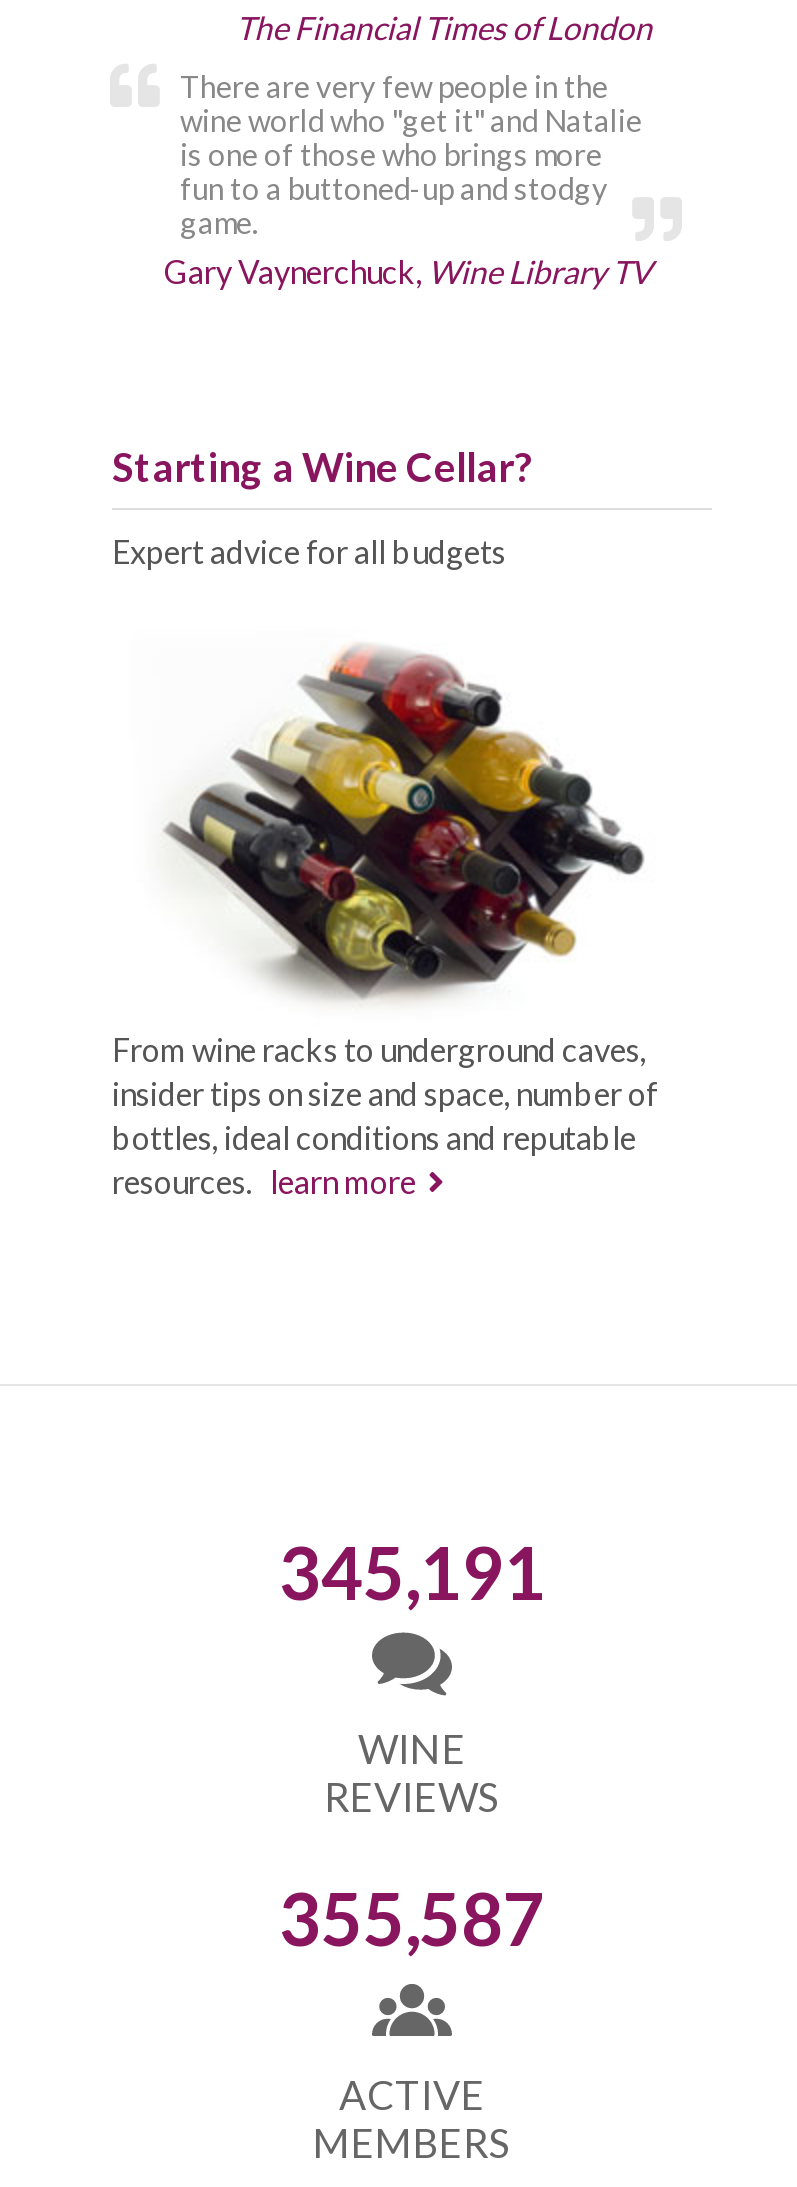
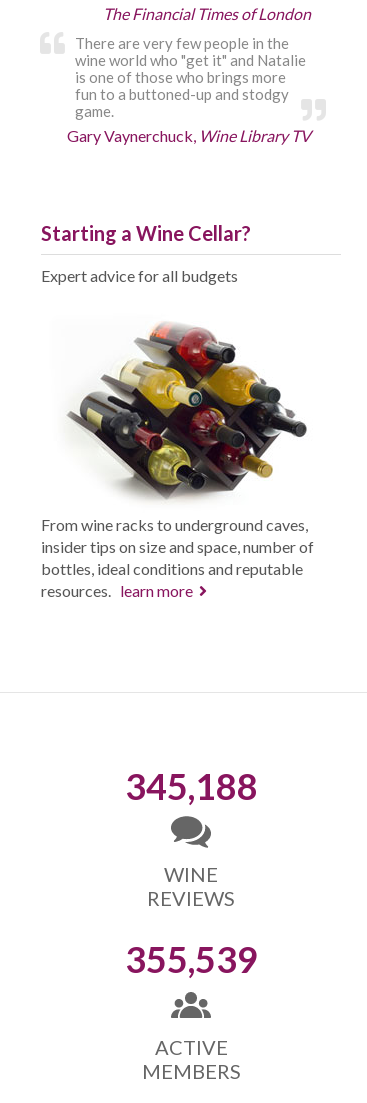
[279,1527,545,1615] 345,191 -> [124,764,257,808] 345,188
[279,1873,545,1961] 355,587 -> [124,937,257,981] 355,539

